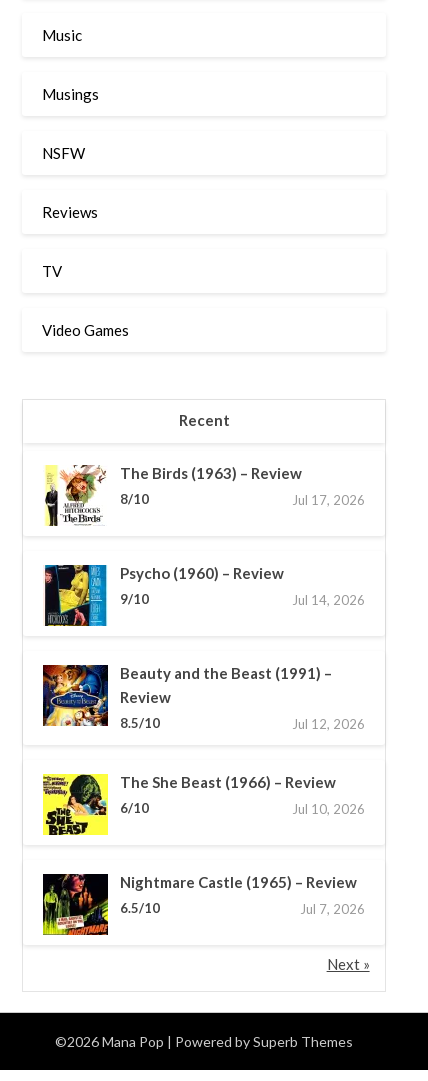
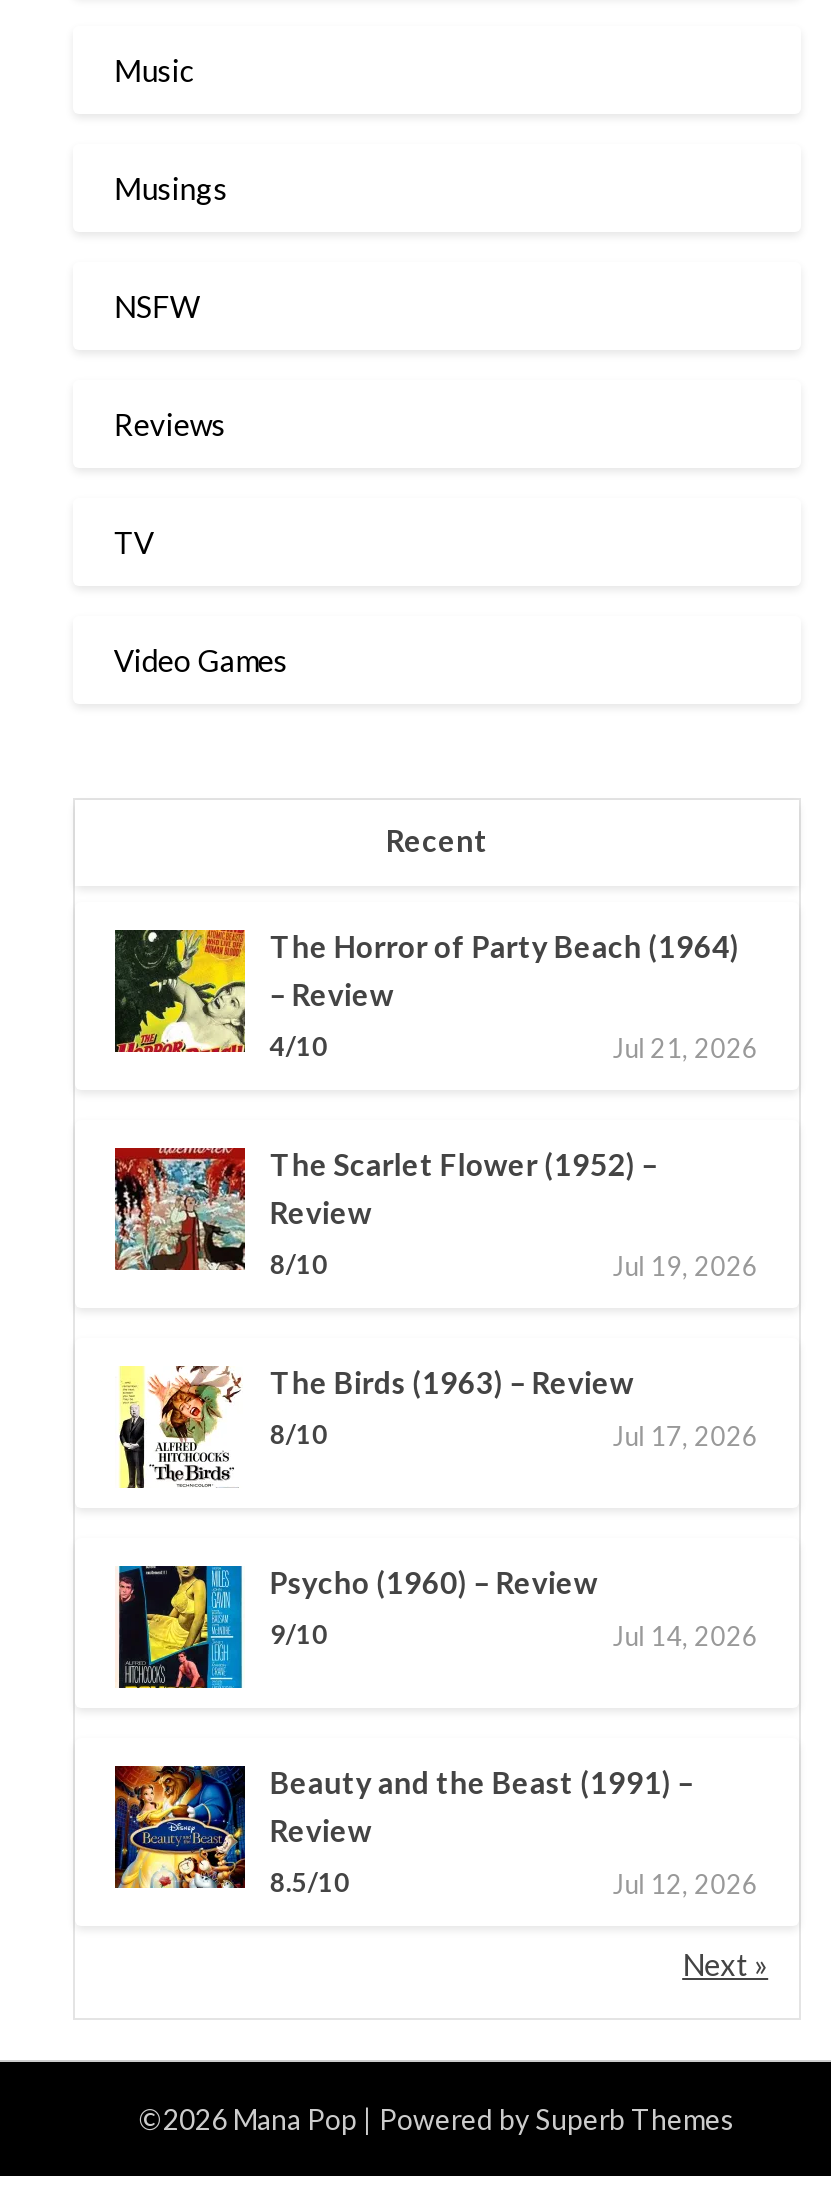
none -> [113,927,758,1281] [image] | The Horror of Party Beach (1964) | – Review | 4/10 | Jul 21, 2026 | The Scarlet Flower (1952) – | Review | 8/10 | Jul 19, 2026
none -> [113,1146,241,1272] [image]
moved [44,463,365,731] -> [117,1362,758,1899]: [image] | The Birds (1963) – Review | 8/10 | ... | 8.5/10 | Jul 12, 2026
[42,772,365,836] [image] | The She Beast (1966) – Review | 6/10 | Jul 10, 2026 -> none
[42,865,365,936] [image] | Nightmare Castle (1965) – Review | 6.5/10 | Jul 7, 2026 -> none

